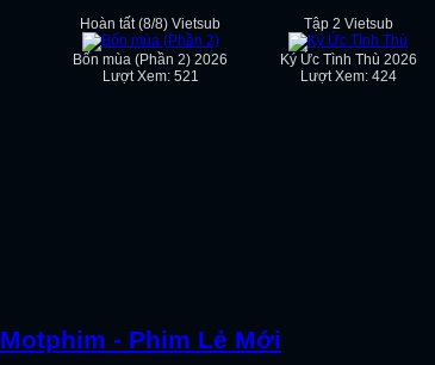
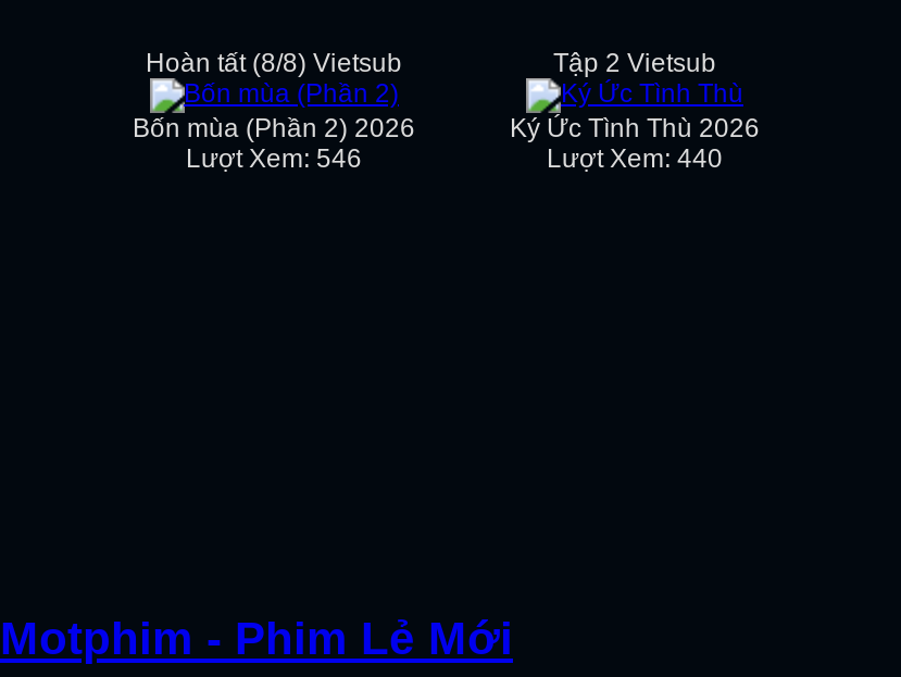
[102,68,198,85] Lượt Xem: 521 -> [186,144,362,174] Lượt Xem: 546
[300,68,396,85] Lượt Xem: 424 -> [547,144,723,174] Lượt Xem: 440

